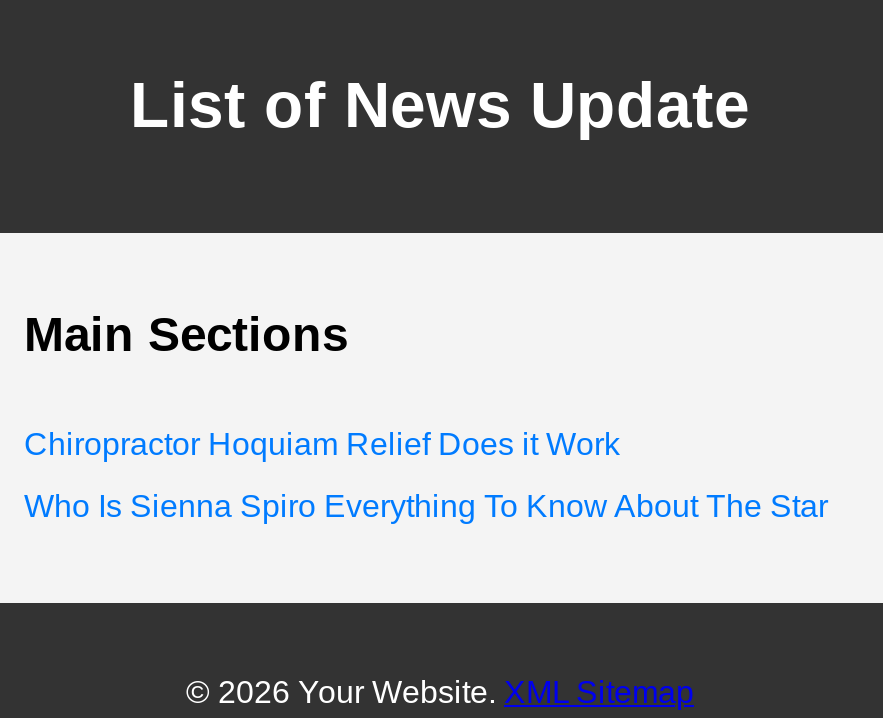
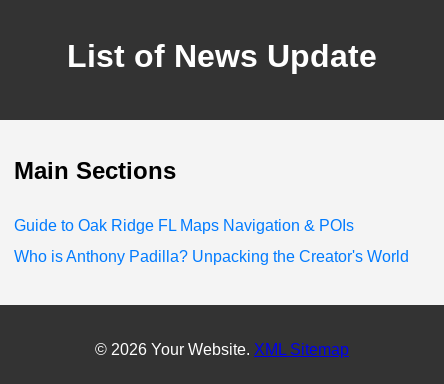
[24,427,620,461] Chiropractor Hoquiam Relief Does it Work -> [14,217,354,234] Guide to Oak Ridge FL Maps Navigation & POIs
[24,490,828,524] Who Is Sienna Spiro Everything To Know About The Star -> [14,248,409,265] Who is Anthony Padilla? Unpacking the Creator's World

